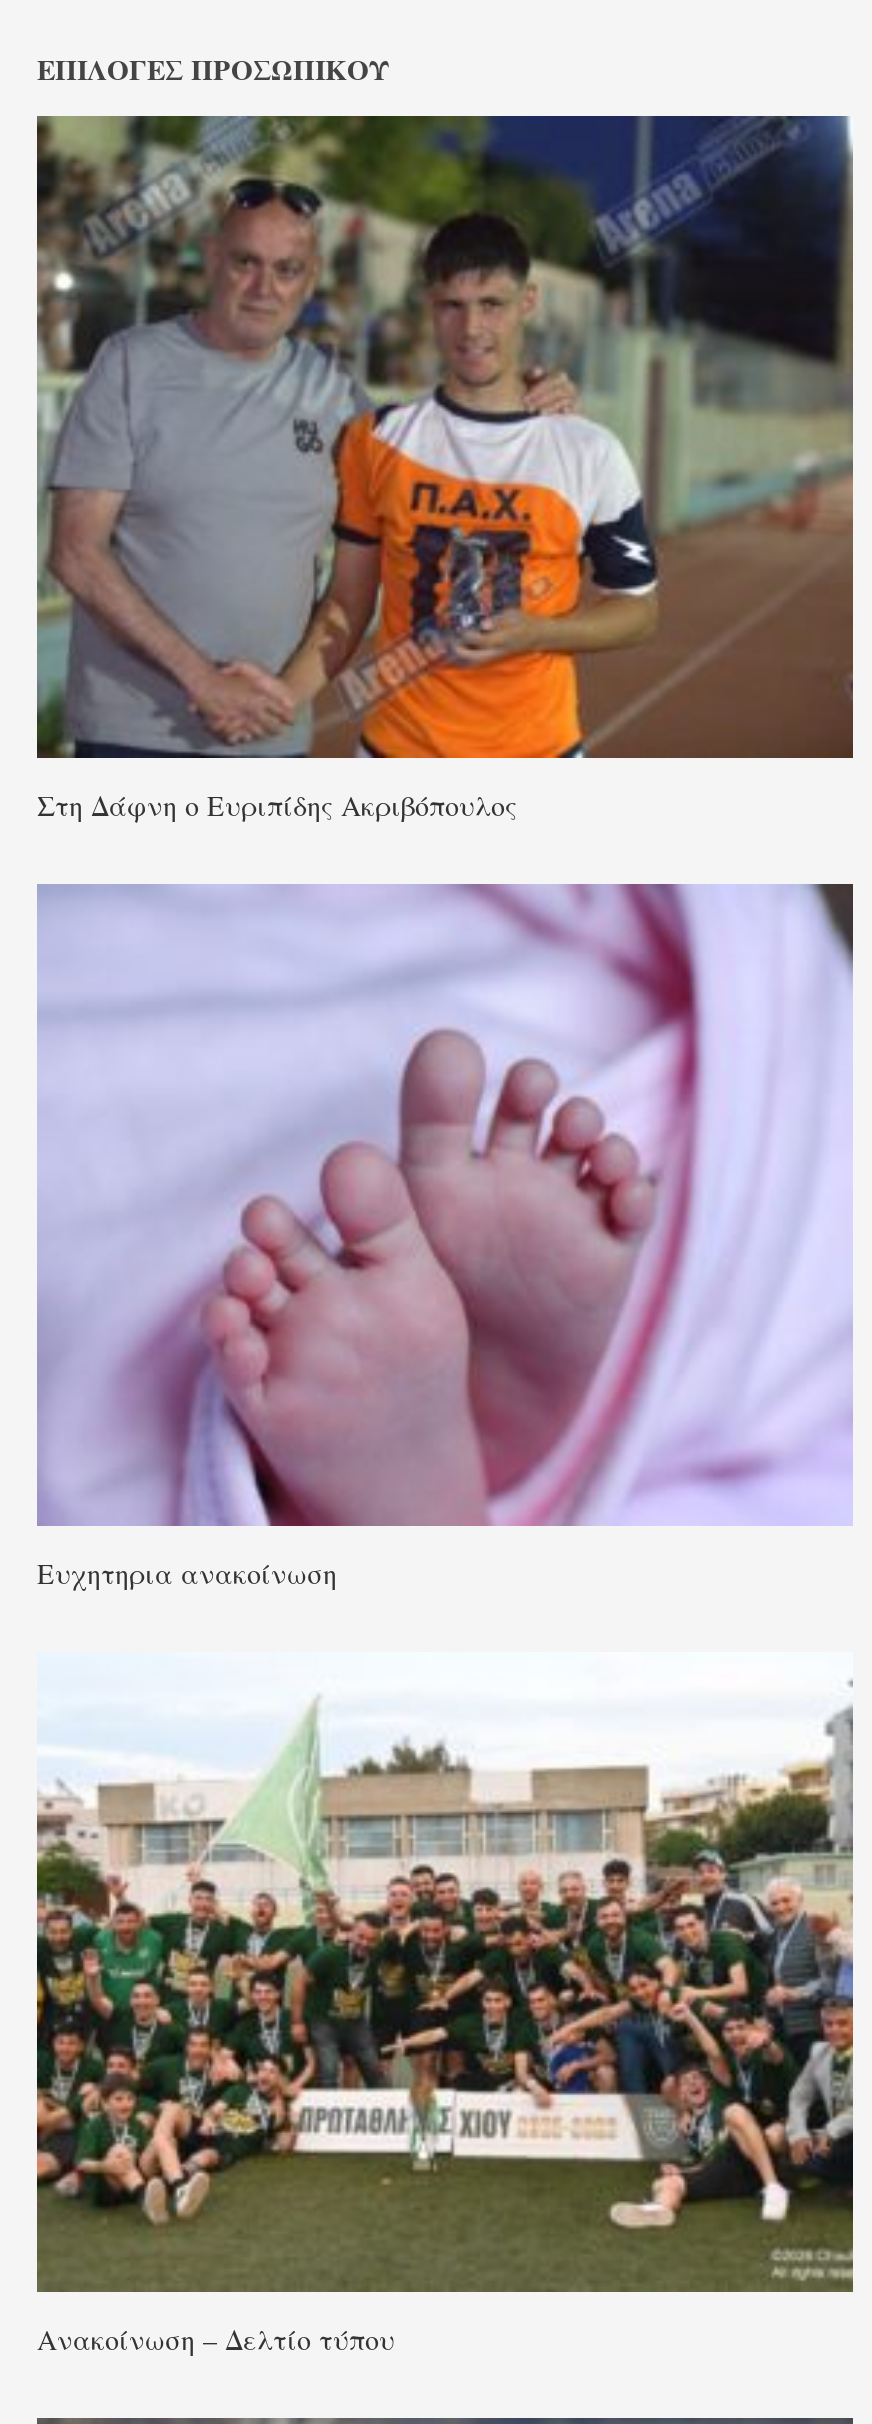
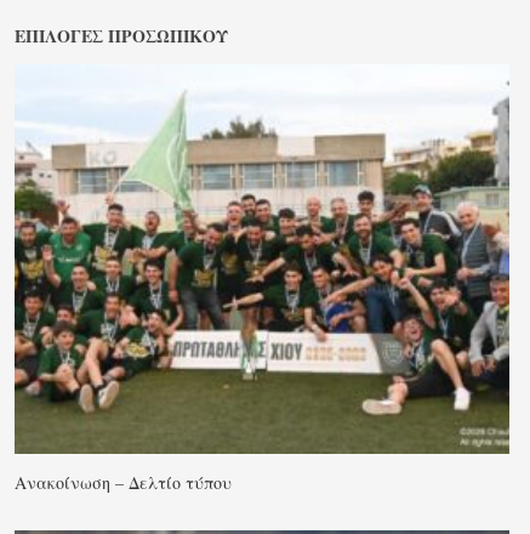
[35,114,855,824] [image] | Στη Δάφνη ο Ευριπίδης Ακριβόπουλος -> none
[37,884,853,1591] [image] | Ευχητηρια ανακοίνωση -> none

